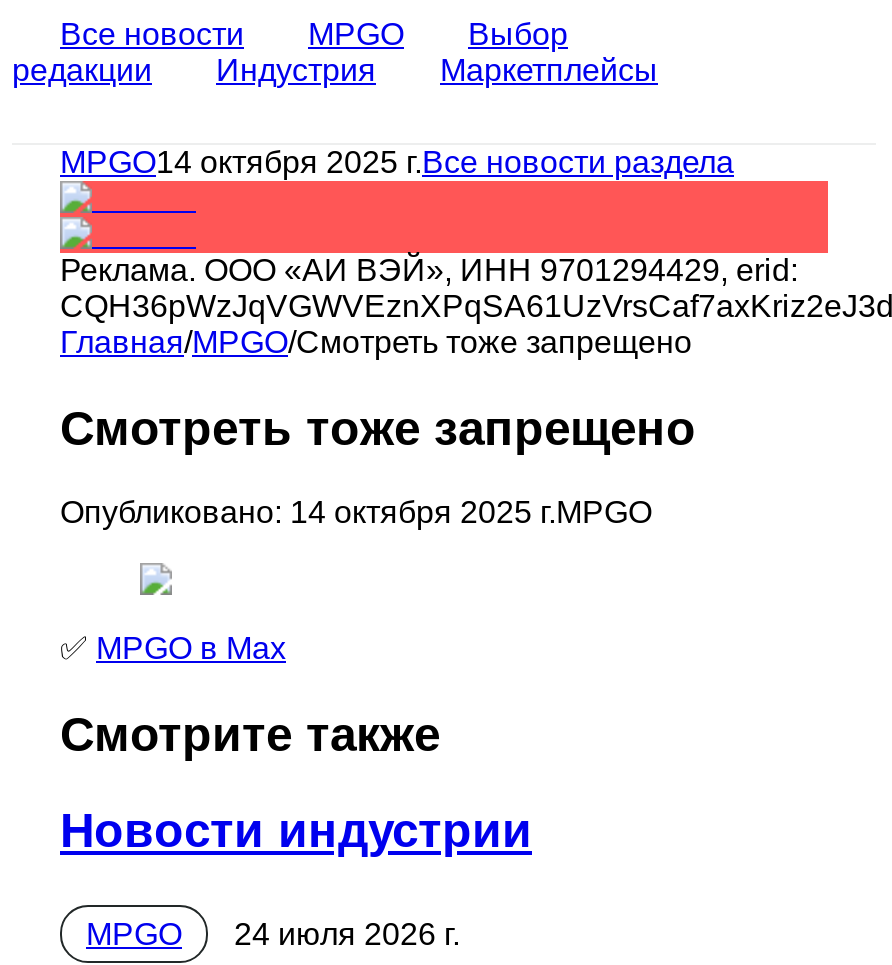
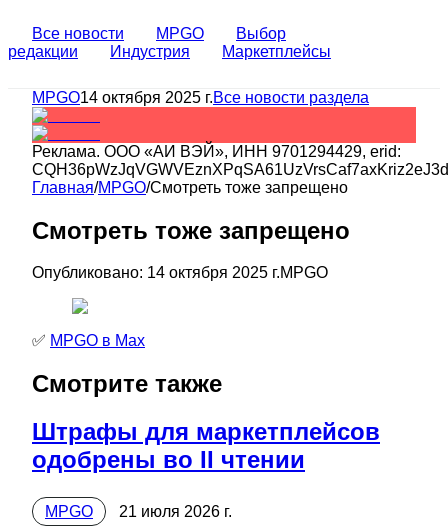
[60,803,532,857] Новости индустрии -> [32,418,380,473] Штрафы для маркетплейсов | одобрены во II чтении
[86,917,460,951] MPGO 24 июля 2026 г. -> [45,503,232,520] MPGO 21 июля 2026 г.

